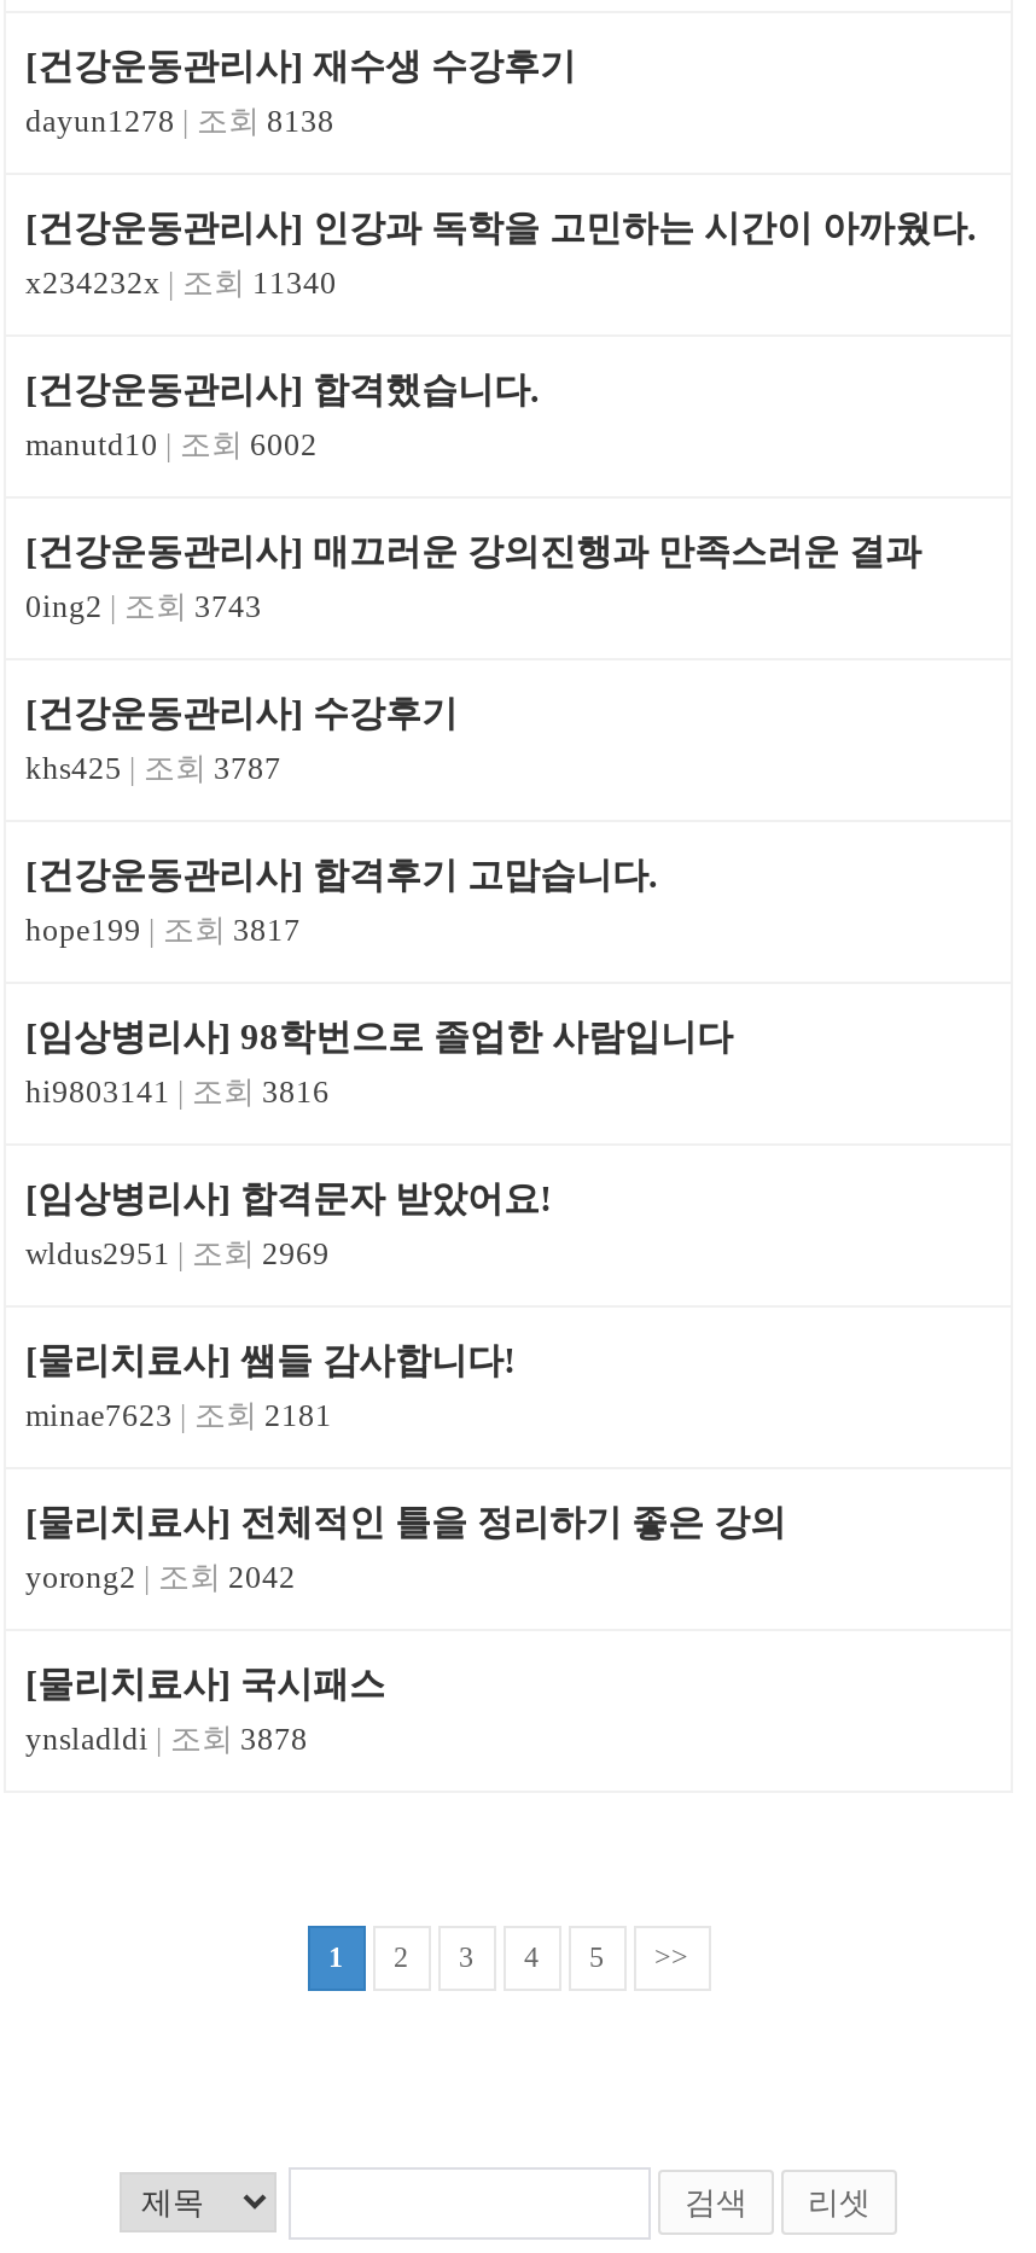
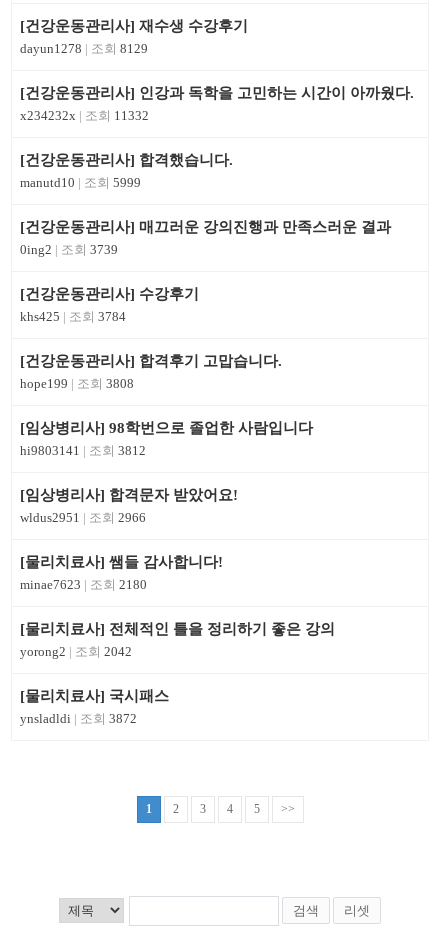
[267,101,334,138] 8138 -> [120,40,148,55] 8129
[252,263,337,299] 11340 -> [114,107,149,122] 11332
[250,425,318,461] 6002 -> [113,174,141,189] 5999
[194,587,262,623] 3743 -> [90,241,118,256] 3739
[214,749,281,785] 3787 -> [98,308,126,323] 3784
[233,910,301,947] 3817 -> [106,375,134,390] 3808
[262,1072,330,1108] 3816 -> [118,442,146,457] 3812
[262,1234,330,1270] 2969 -> [118,509,146,524] 2966
[264,1396,332,1432] 2181 -> [119,576,147,591] 2180
[240,1719,308,1756] 3878 -> [109,710,137,725] 3872

